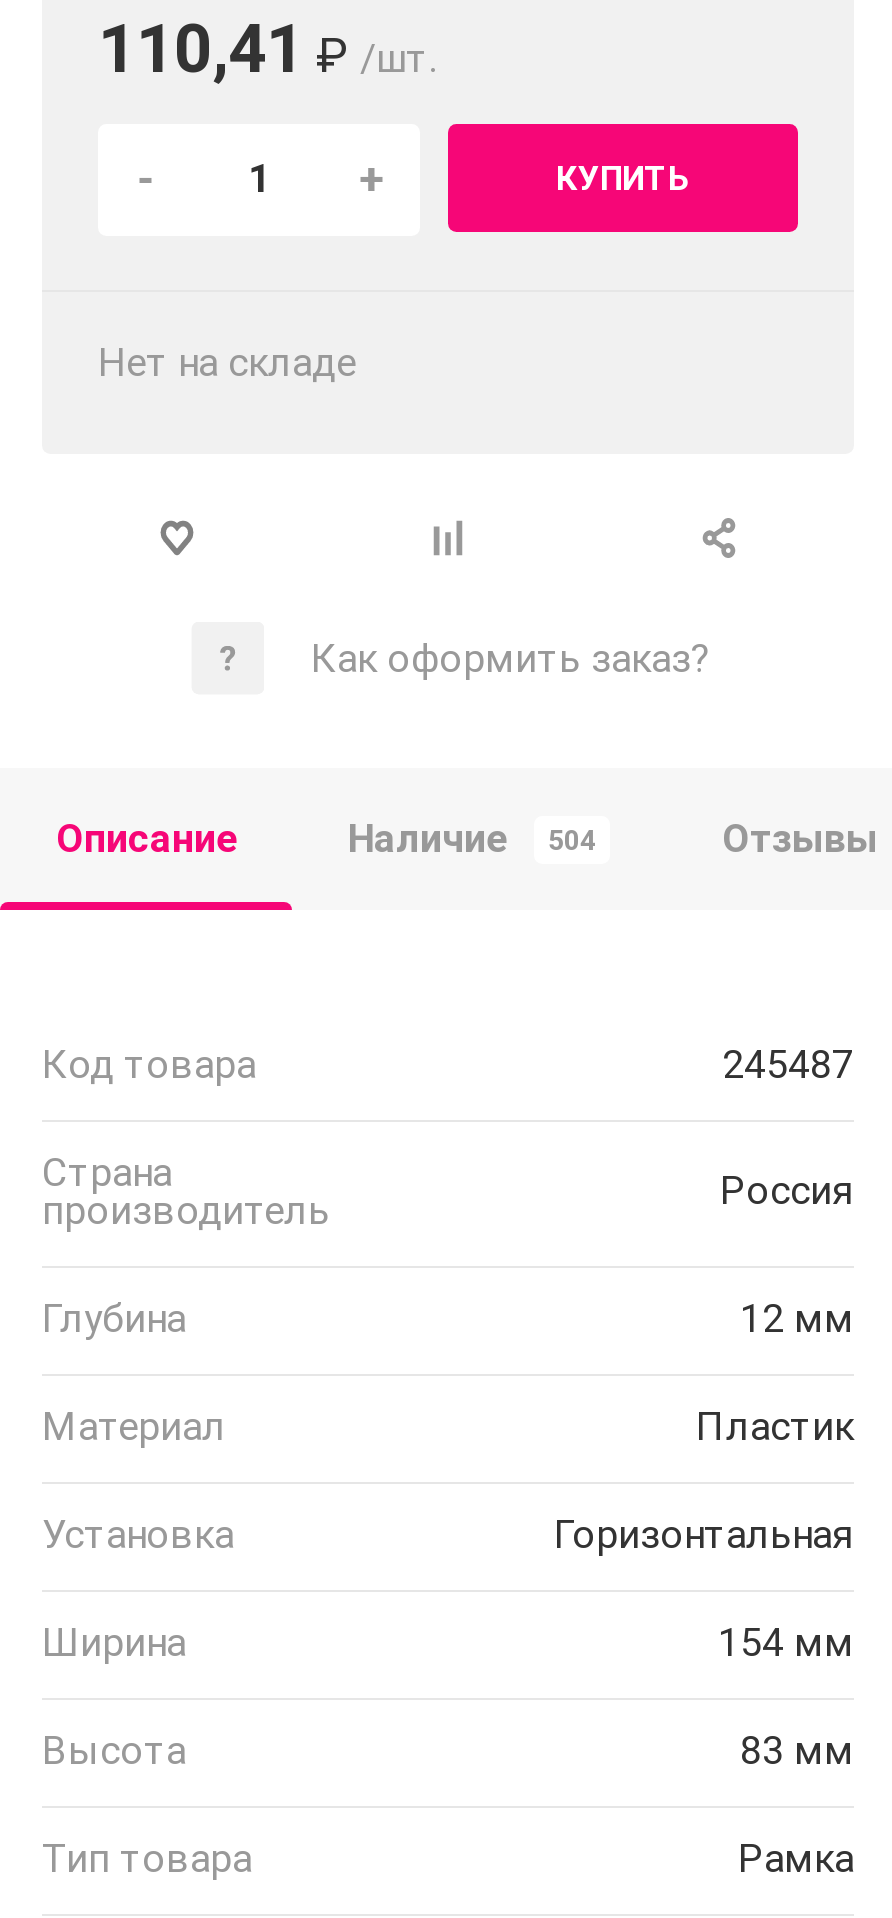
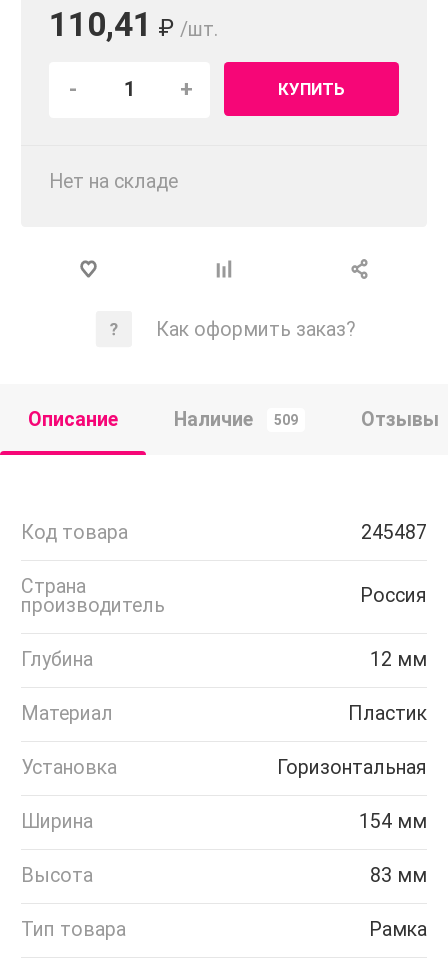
[348,815,596,861] Наличие 504 -> [174,408,298,431] Наличие 509

